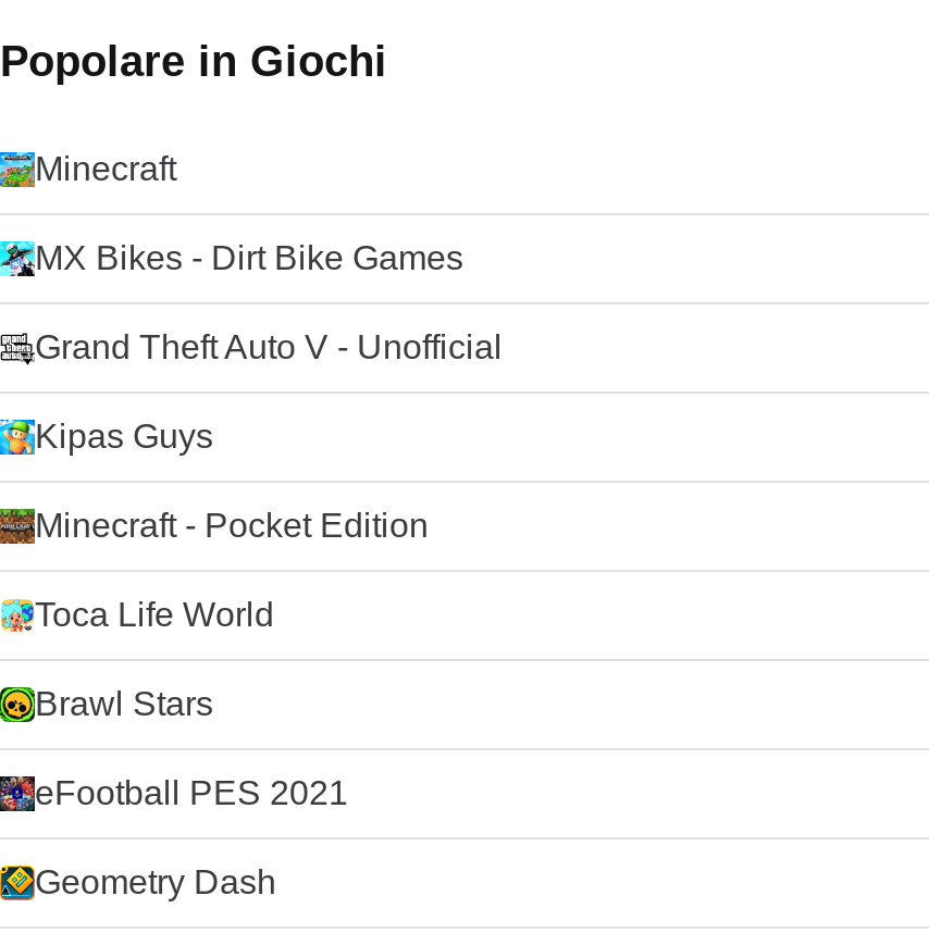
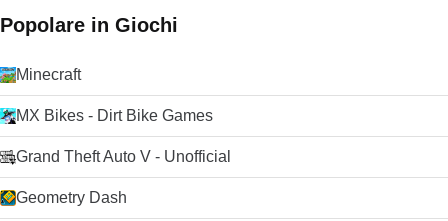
[35,418,429,811] Kipas Guys | Minecraft - Pocket Edition | Toca Life World | Brawl Stars | eFootball PES 2021 -> none

